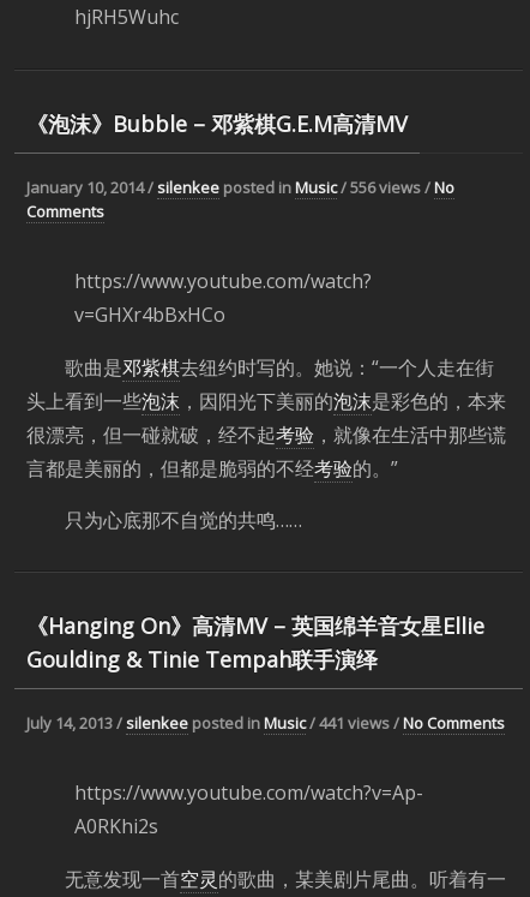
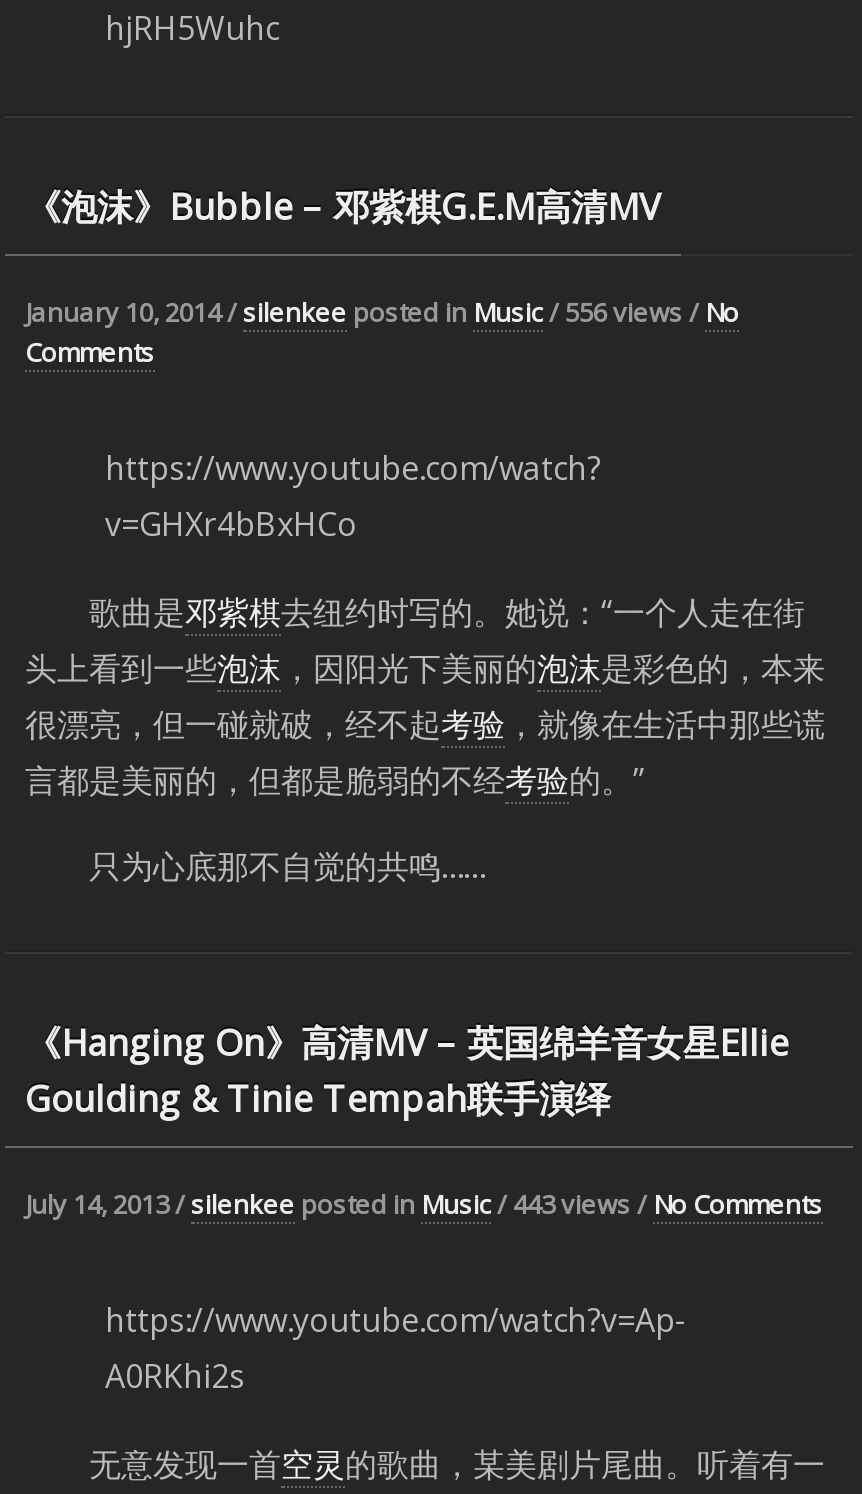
[26,712,505,734] July 14, 2013 / silenkee posted in Music/ 441views / No Comments -> [25,1187,823,1223] July 14, 2013 / silenkee posted in Music/ 443views / No Comments

